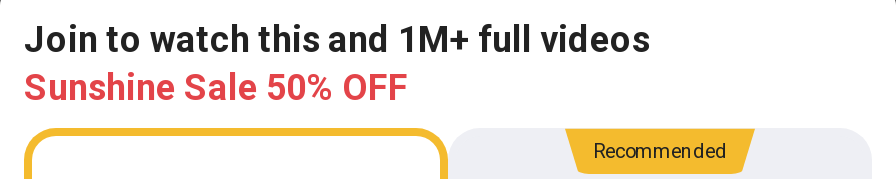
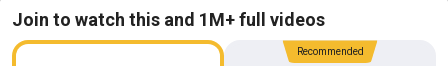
[24,67,408,109] Sunshine Sale 50% OFF -> none

